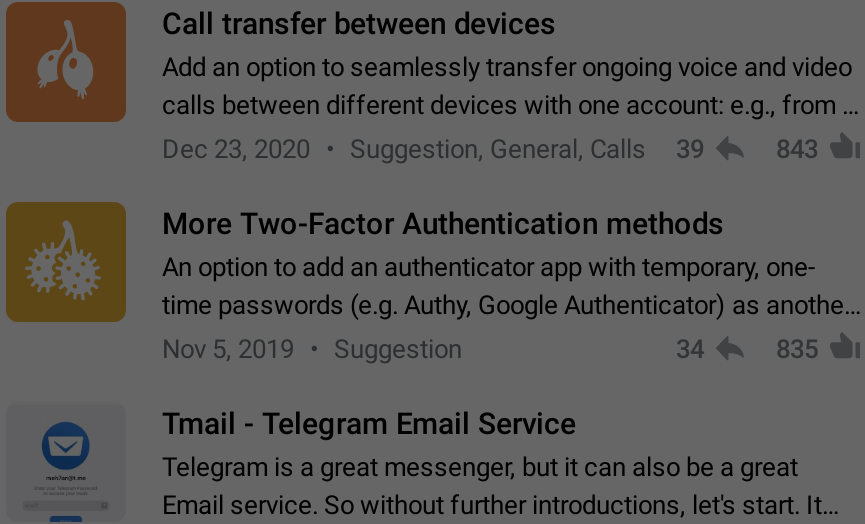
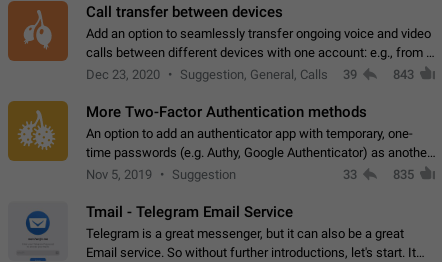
[676,334,704,364] 34 -> [343,167,357,182] 33

